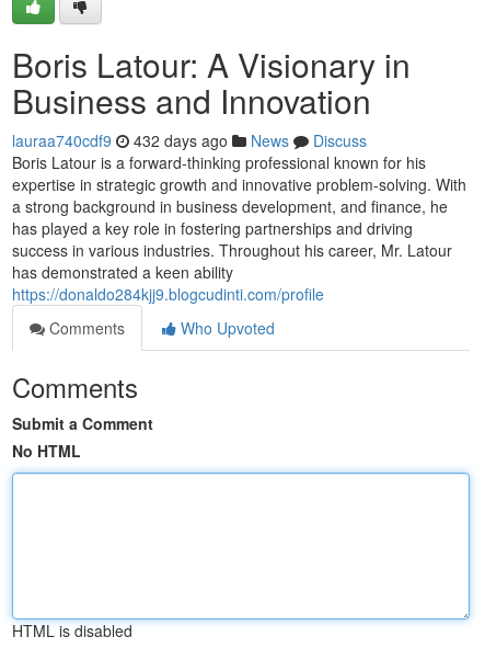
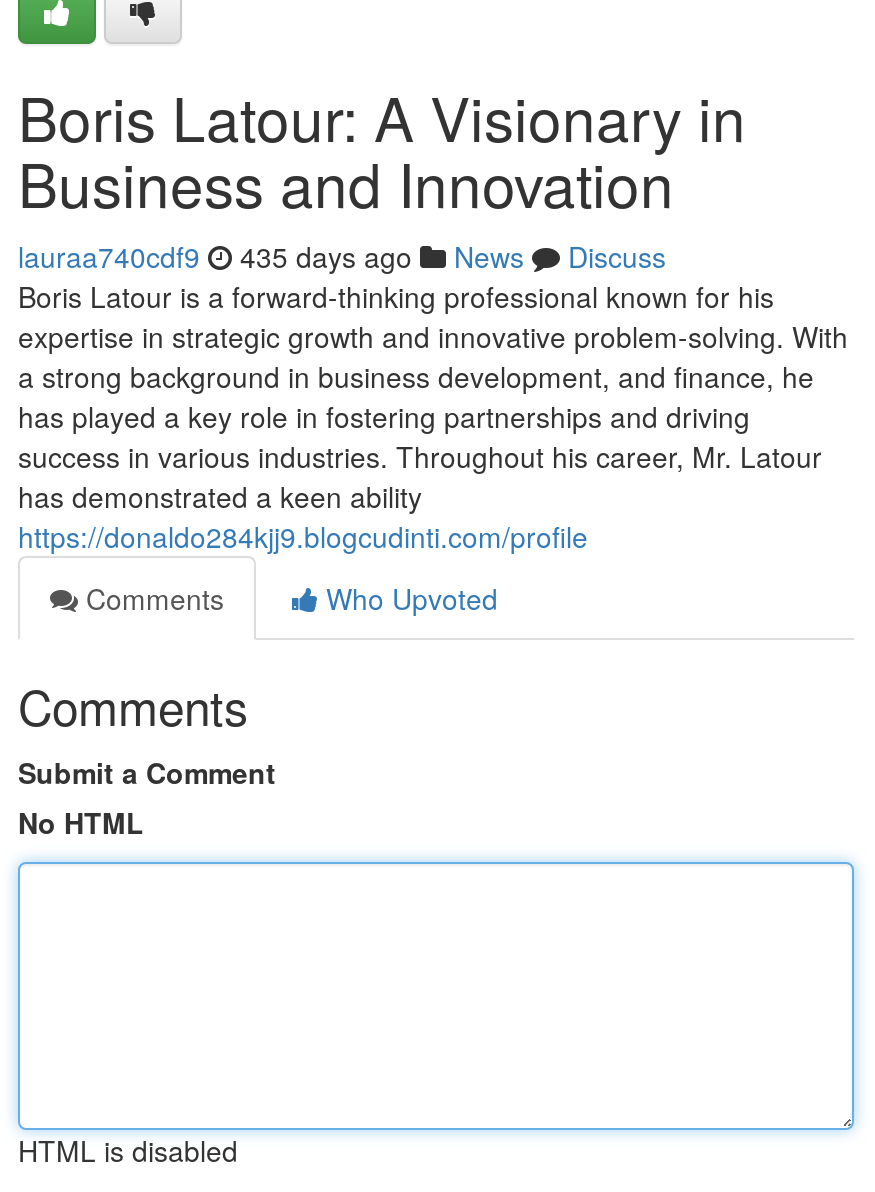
[12,129,367,151] lauraa740cdf9 432 days ago News Discuss -> [18,236,666,276] lauraa740cdf9 435 days ago News Discuss

